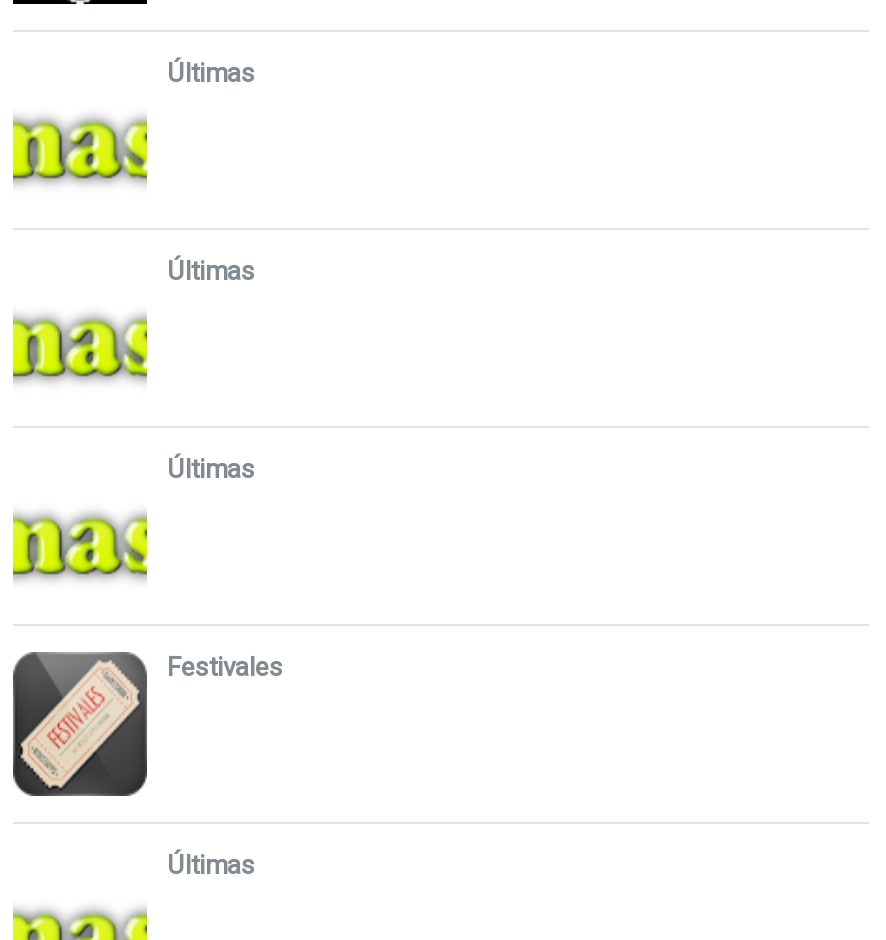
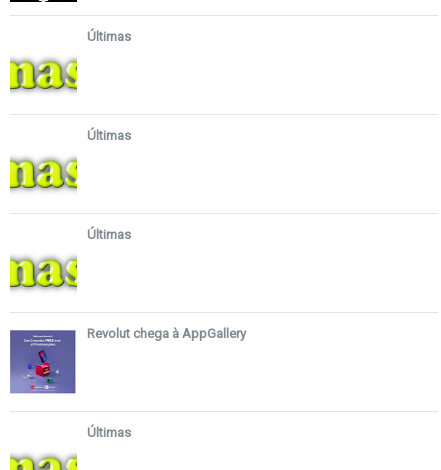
[11,650,283,798] [image] | Festivales -> [9,326,246,398] [image] | Revolut chega à AppGallery

